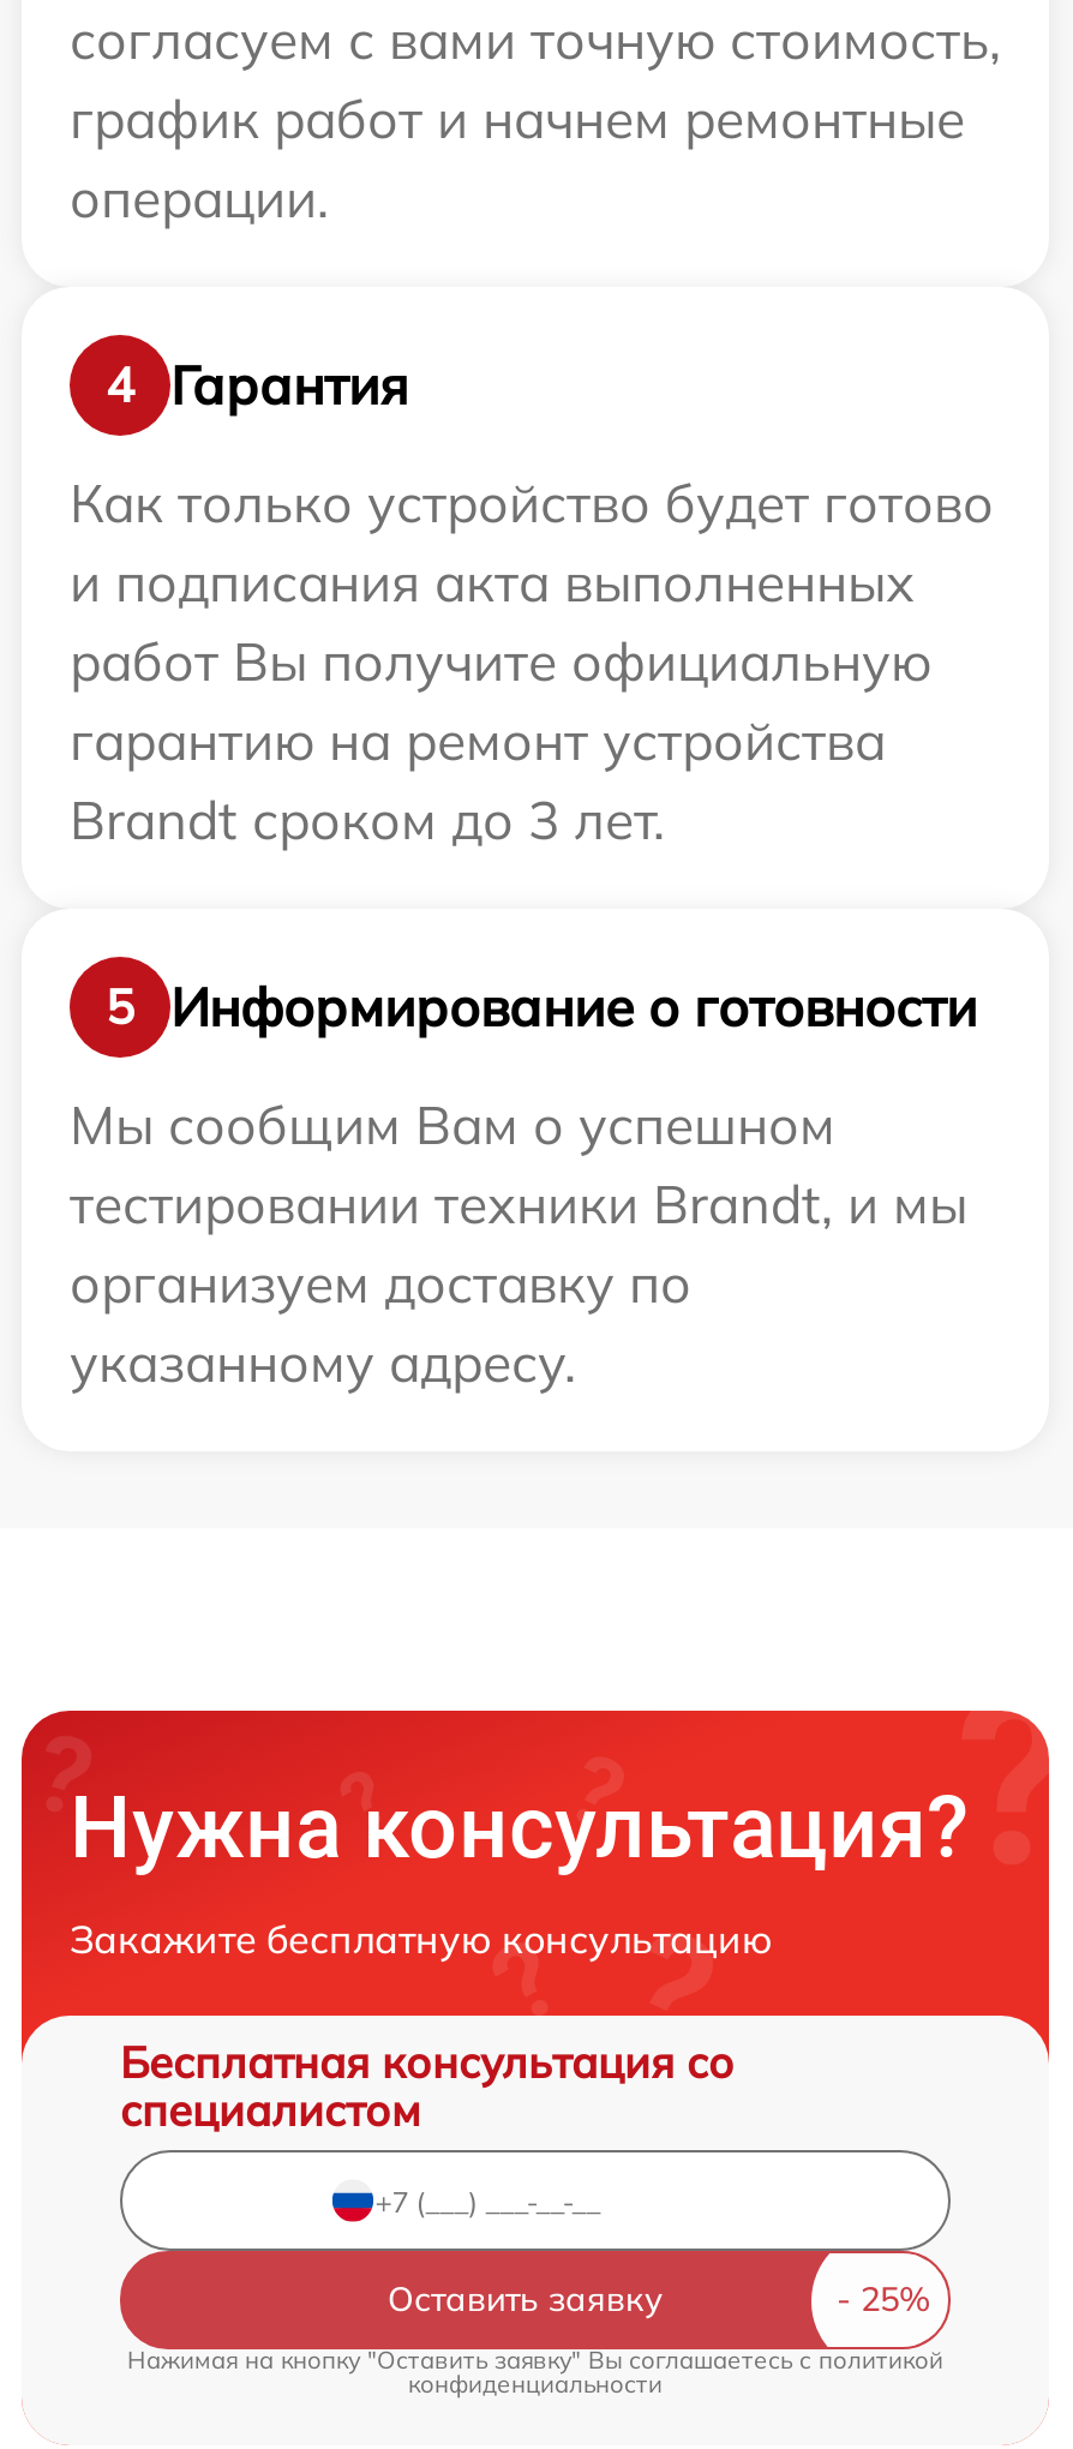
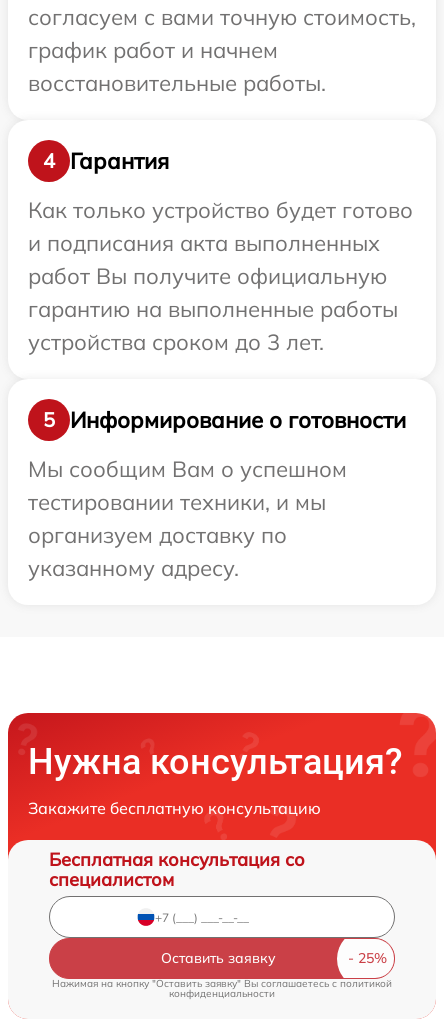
[70,86,965,233] график работ и начнем ремонтные | операции. -> [28,36,326,97] график работ и начнем | восстановительные работы.
[70,708,886,776] гарантию на ремонт устройства -> [28,295,398,323] гарантию на выполненные работы
[70,788,665,855] Brandt сроком до 3 лет. -> [28,328,324,356] устройства сроком до 3 лет.
[70,1172,967,1239] тестировании техники Brandt, и мы -> [28,488,326,516] тестировании техники, и мы

